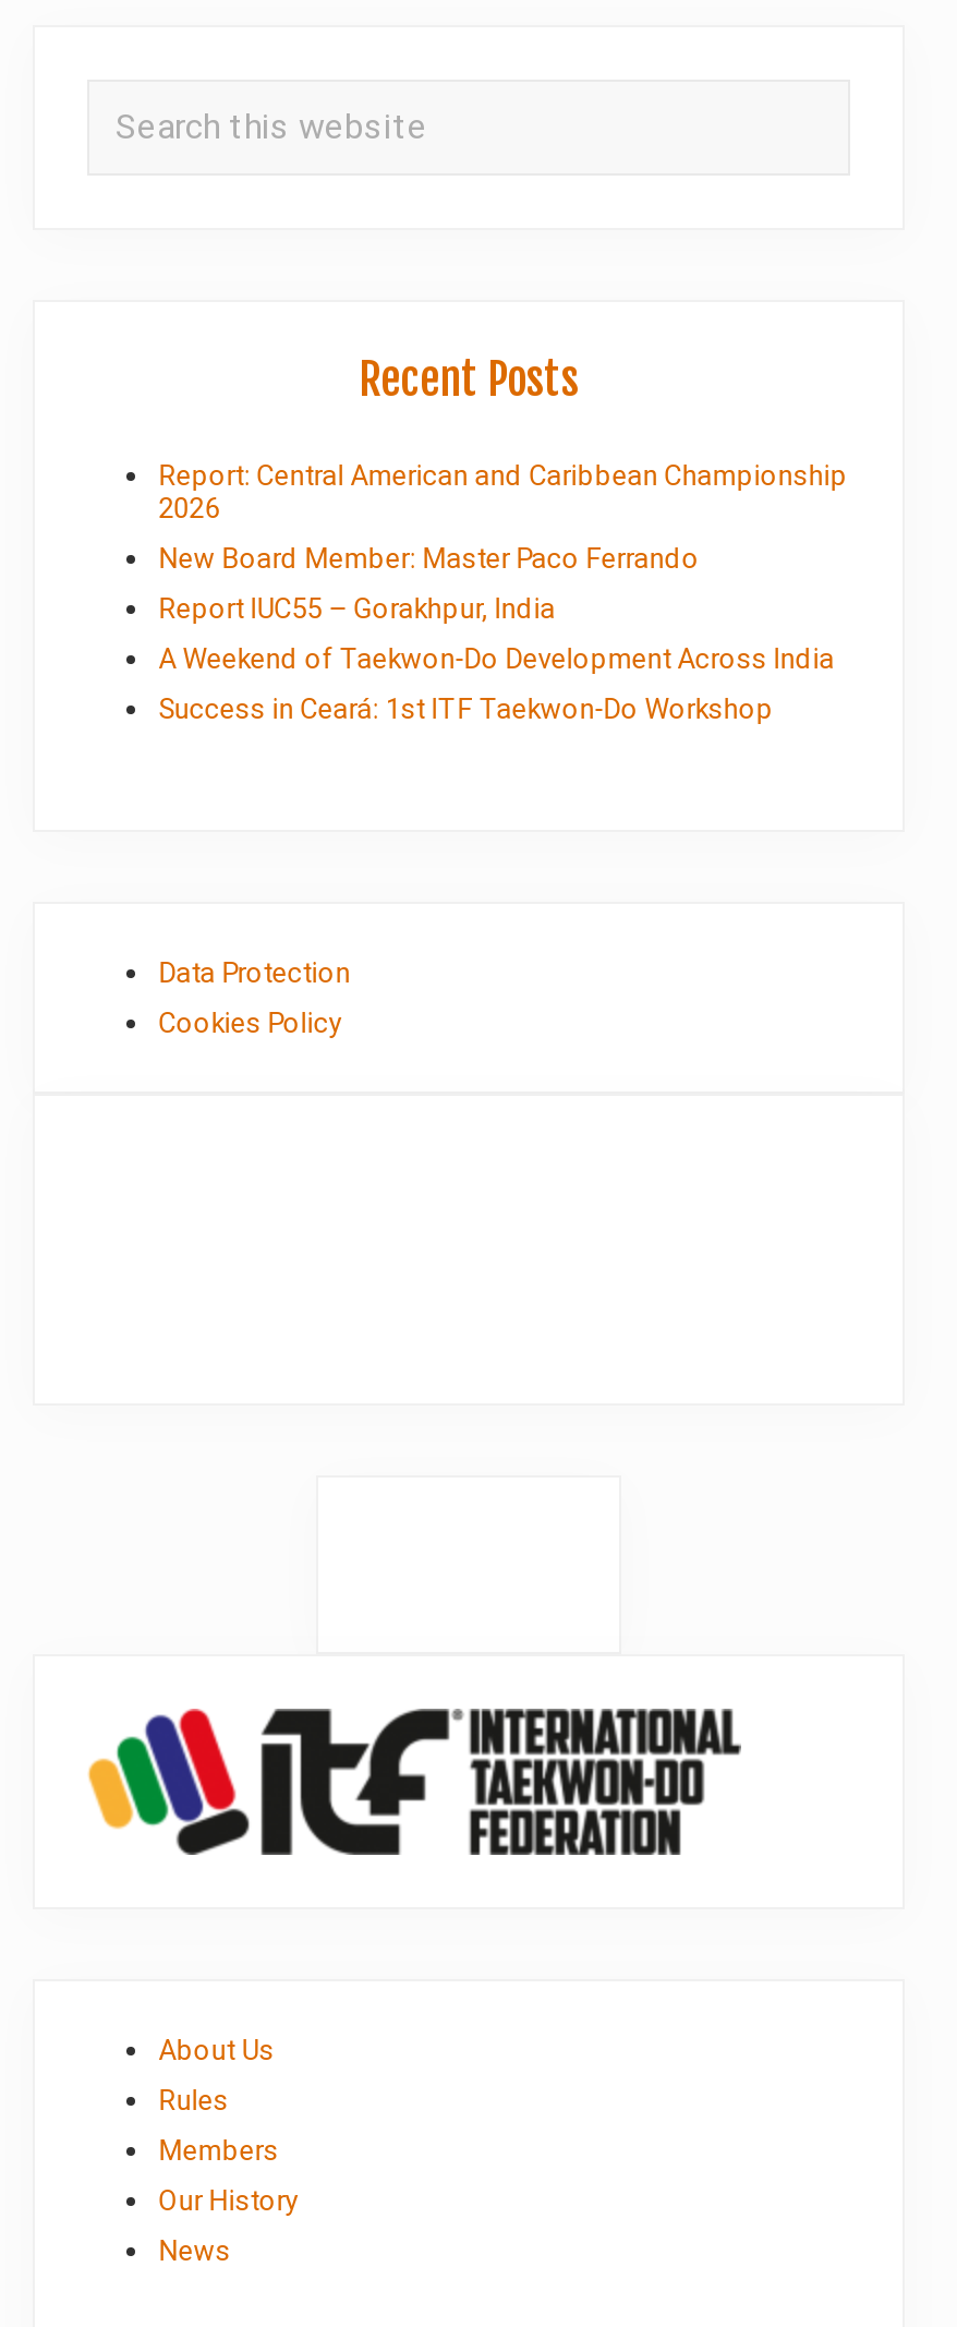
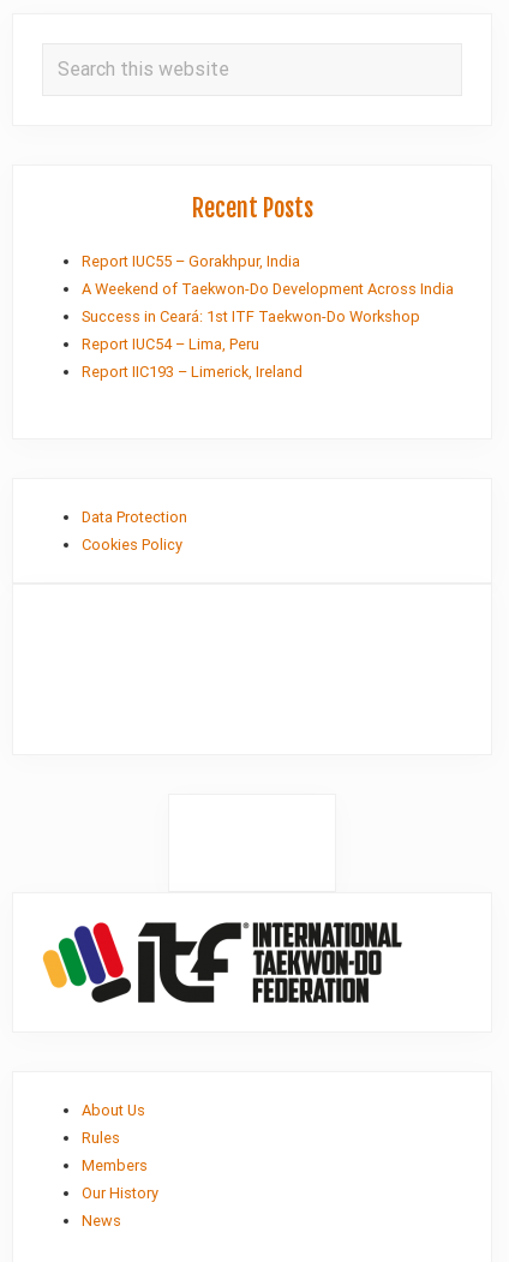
[159,460,848,575] Report: Central American and Caribbean Championship | 2026 | New Board Member: Master Paco Ferrando -> none
moved [159,593,834,726] -> [81,252,454,326]: Report IUC55 – Gorakhpur, India | A Weekend of Taekwon-Do Development Across India | Success in Ceará: 1st ITF Taekwon-Do Workshop
none -> [81,335,302,381] Report IUC54 – Lima, Peru | Report IIC193 – Limerick, Ireland

